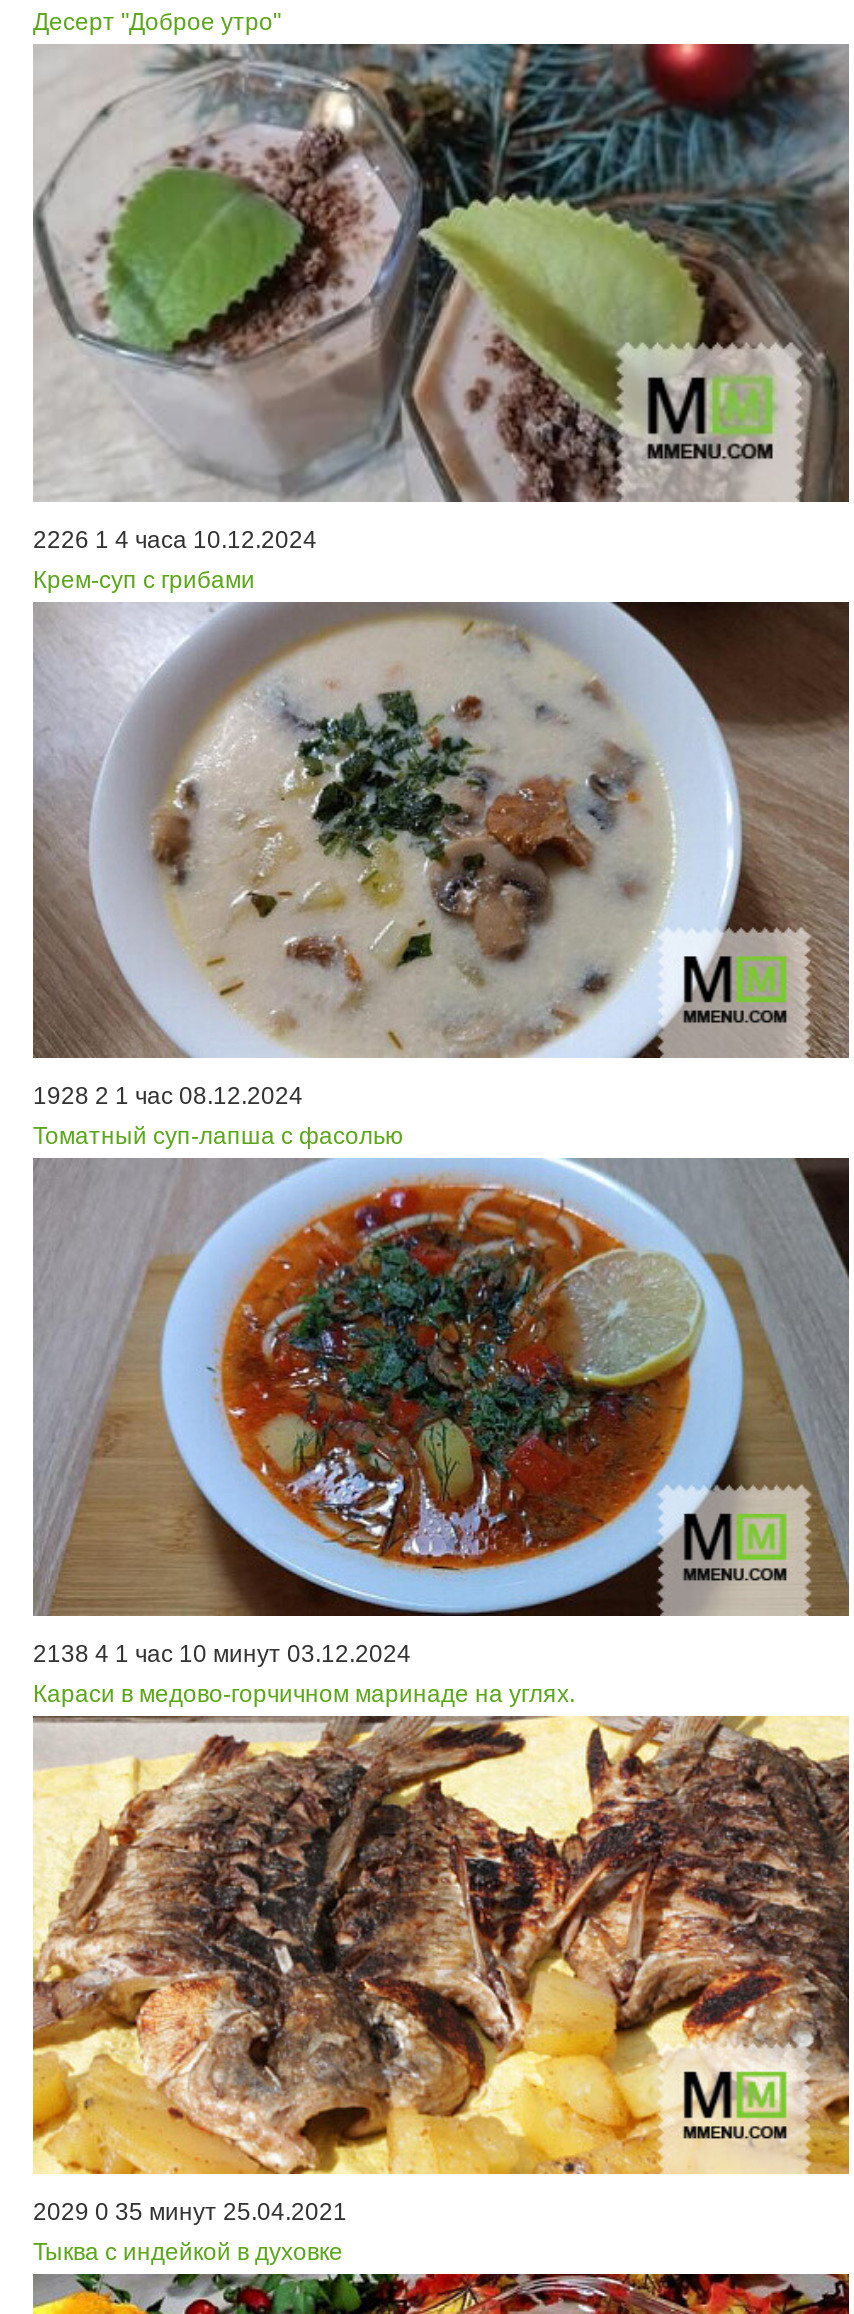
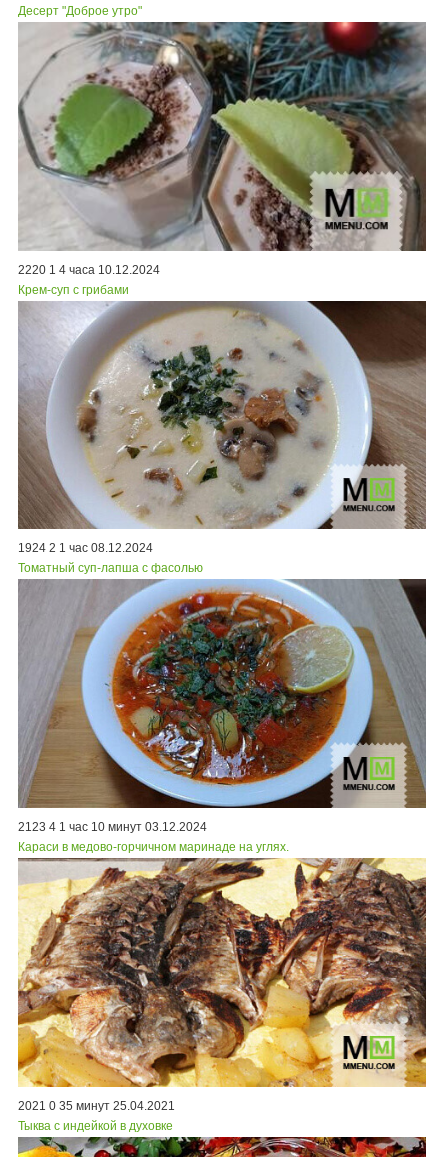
[33,526,317,554] 2226 1 4 часа 10.12.2024 -> [18,263,160,277] 2220 1 4 часа 10.12.2024
[33,1083,303,1111] 1928 2 1 час 08.12.2024 -> [18,541,153,555] 1924 2 1 час 08.12.2024
[33,1640,411,1668] 2138 4 1 час 10 минут 03.12.2024 -> [18,820,207,834] 2123 4 1 час 10 минут 03.12.2024
[33,2198,347,2226] 2029 0 35 минут 25.04.2021 -> [18,1099,175,1113] 2021 0 35 минут 25.04.2021

